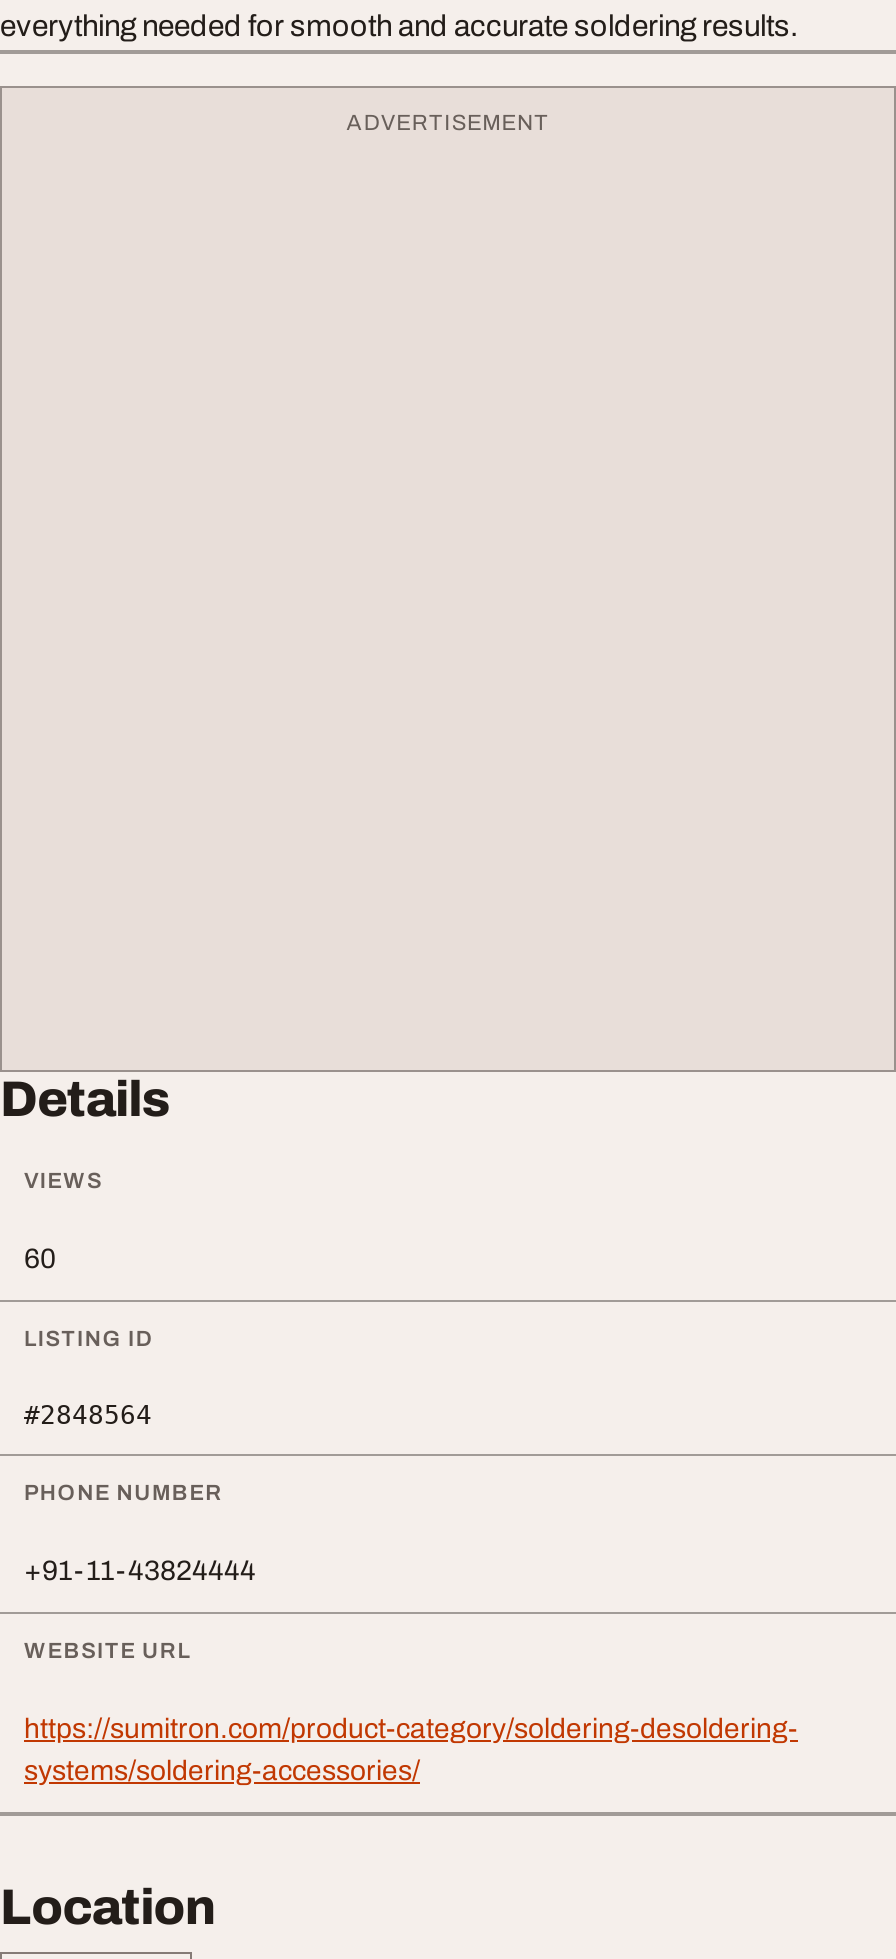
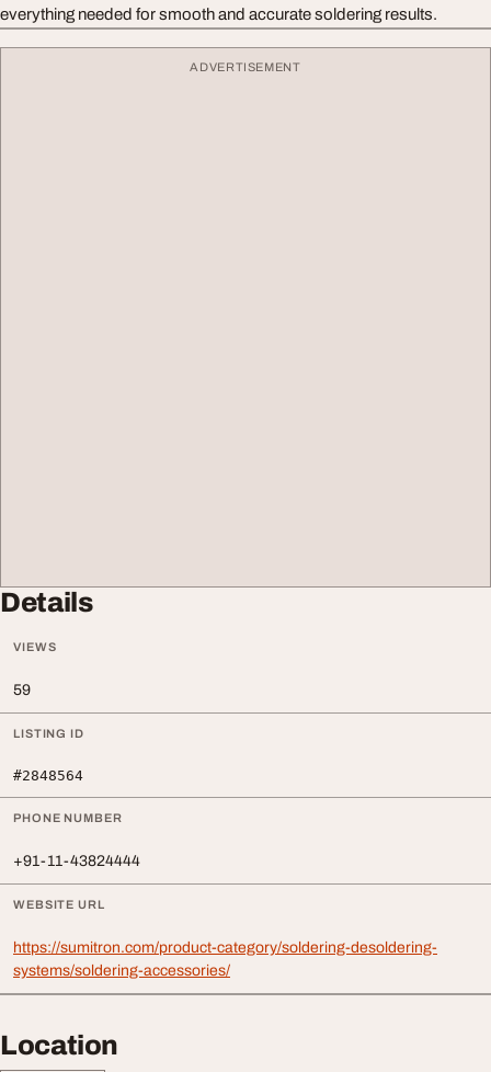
[24,1243,56,1273] 60 -> [13,681,31,698] 59

